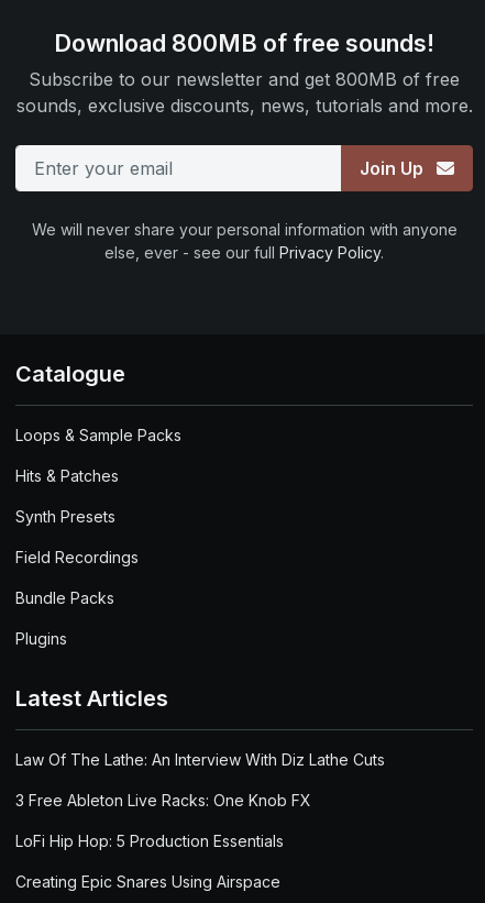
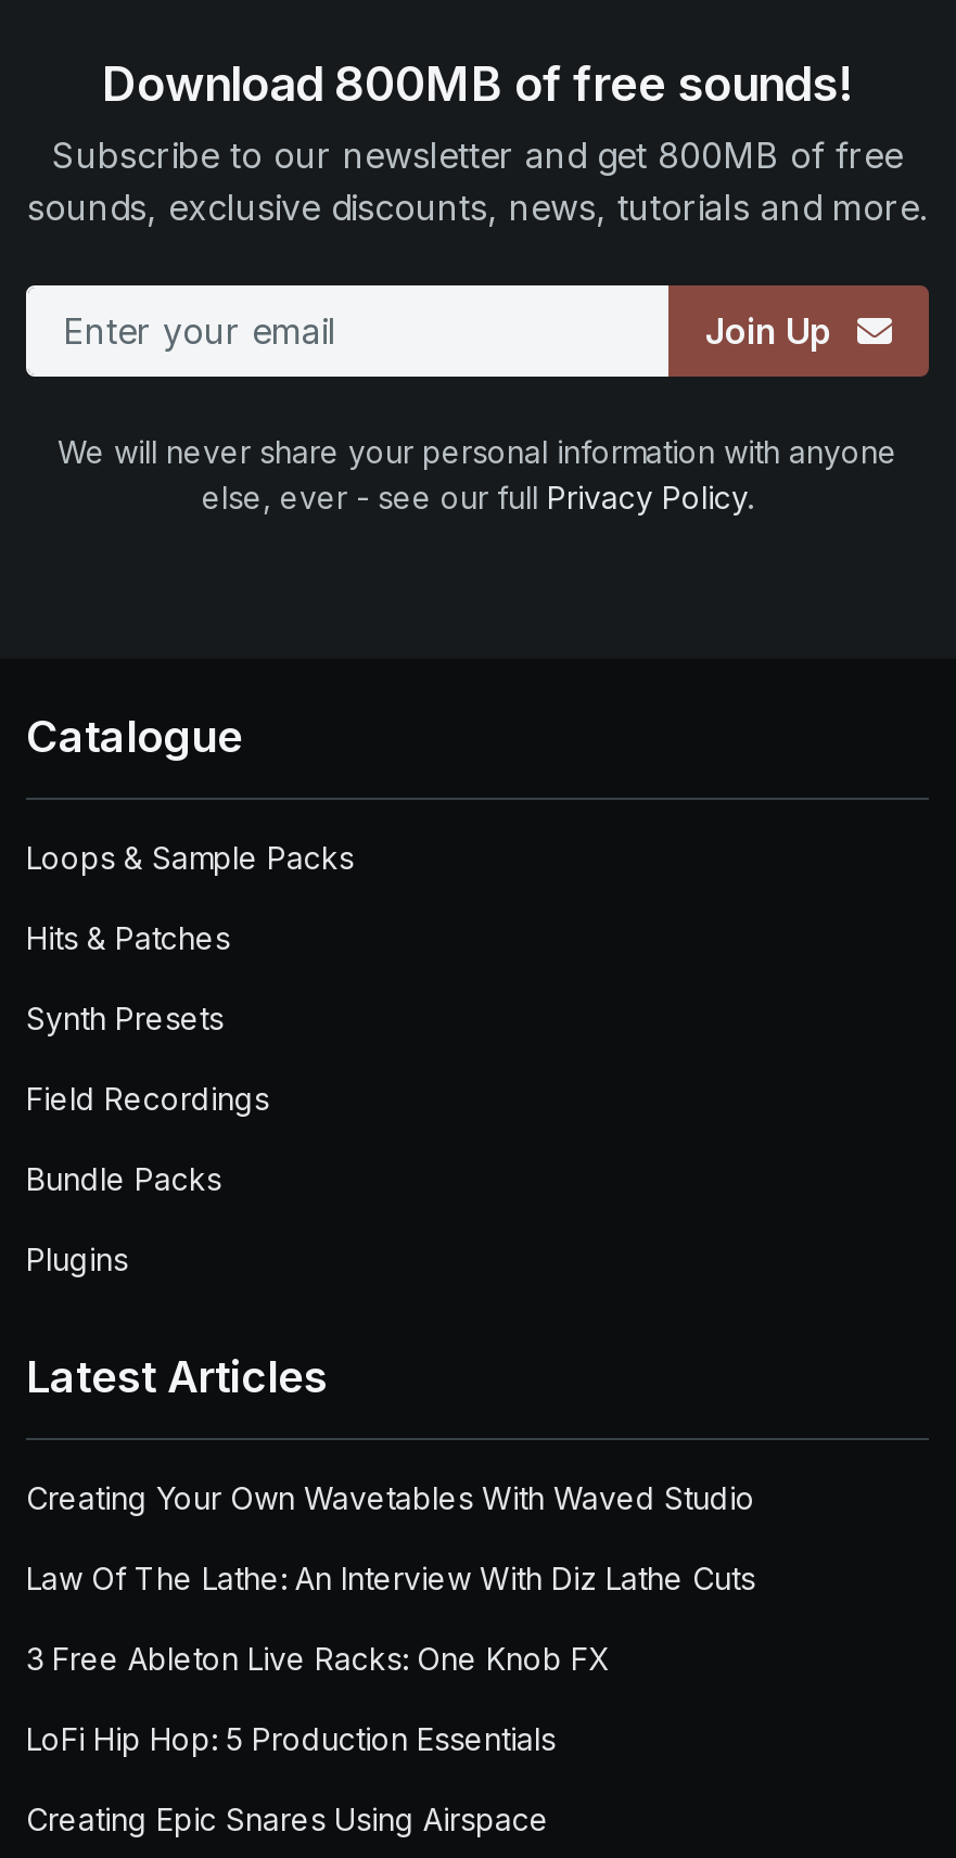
none -> [26,1479,755,1516] Creating Your Own Wavetables With Waved Studio

